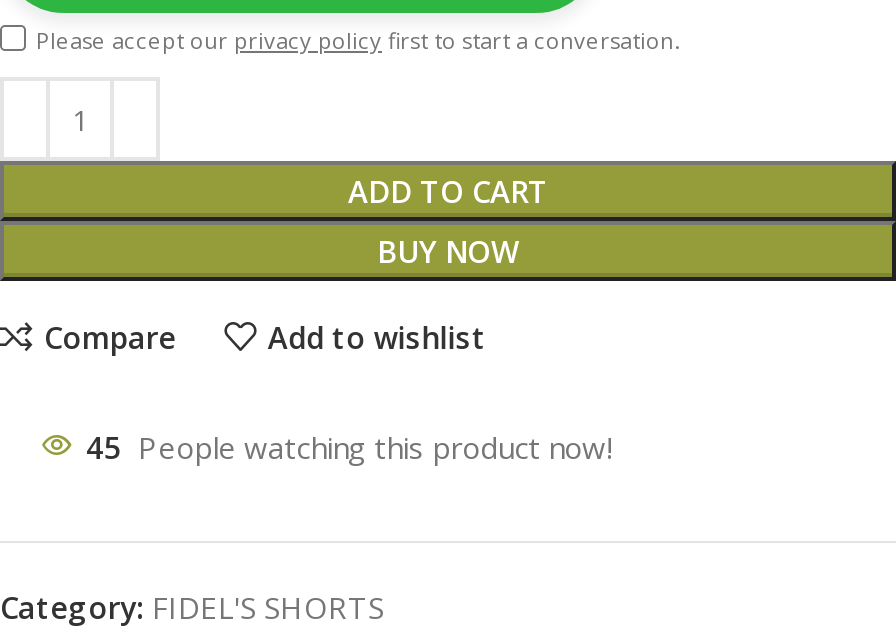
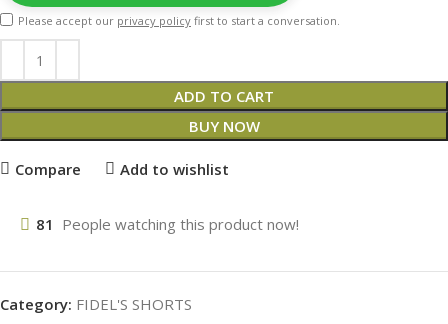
[86,428,612,468] 45 People watching this product now! -> [36,214,299,234] 81 People watching this product now!

